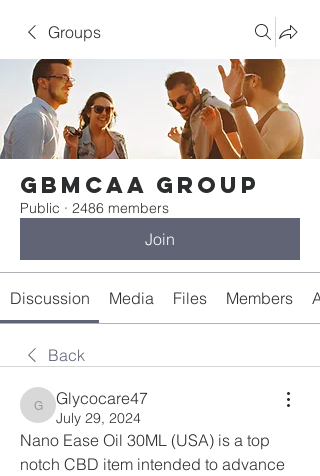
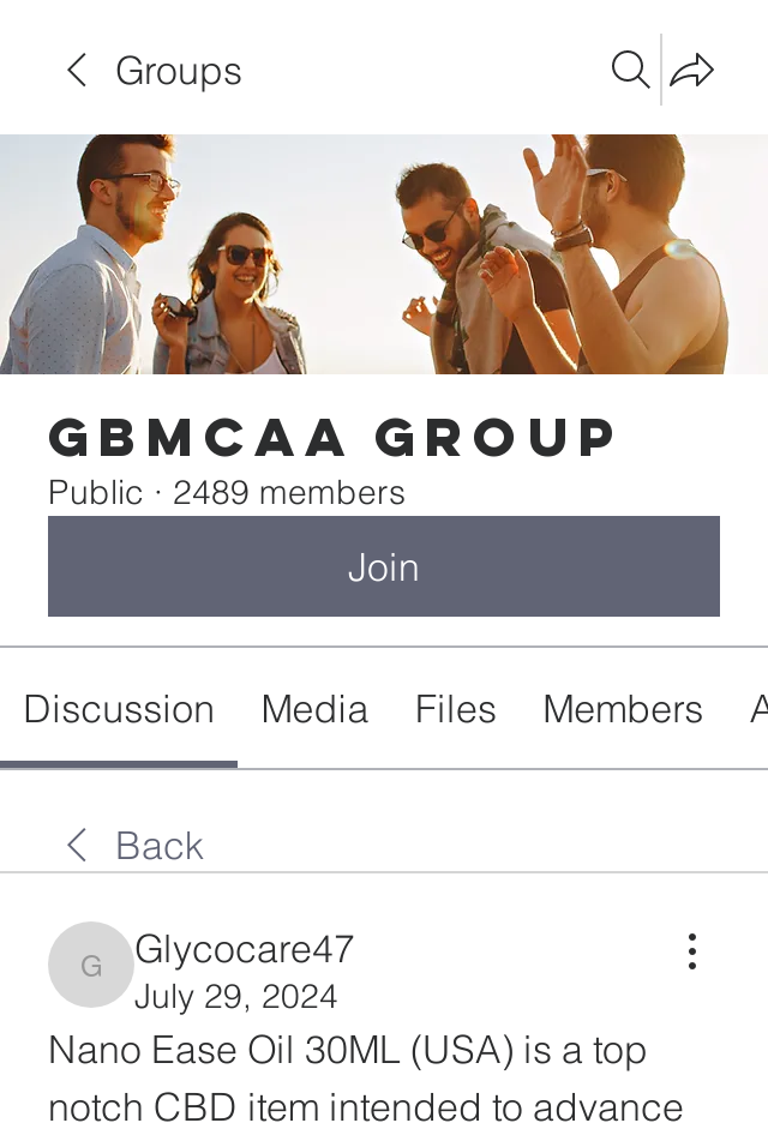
[20,199,169,217] Public · 2486 members -> [48,470,406,514] Public · 2489 members

